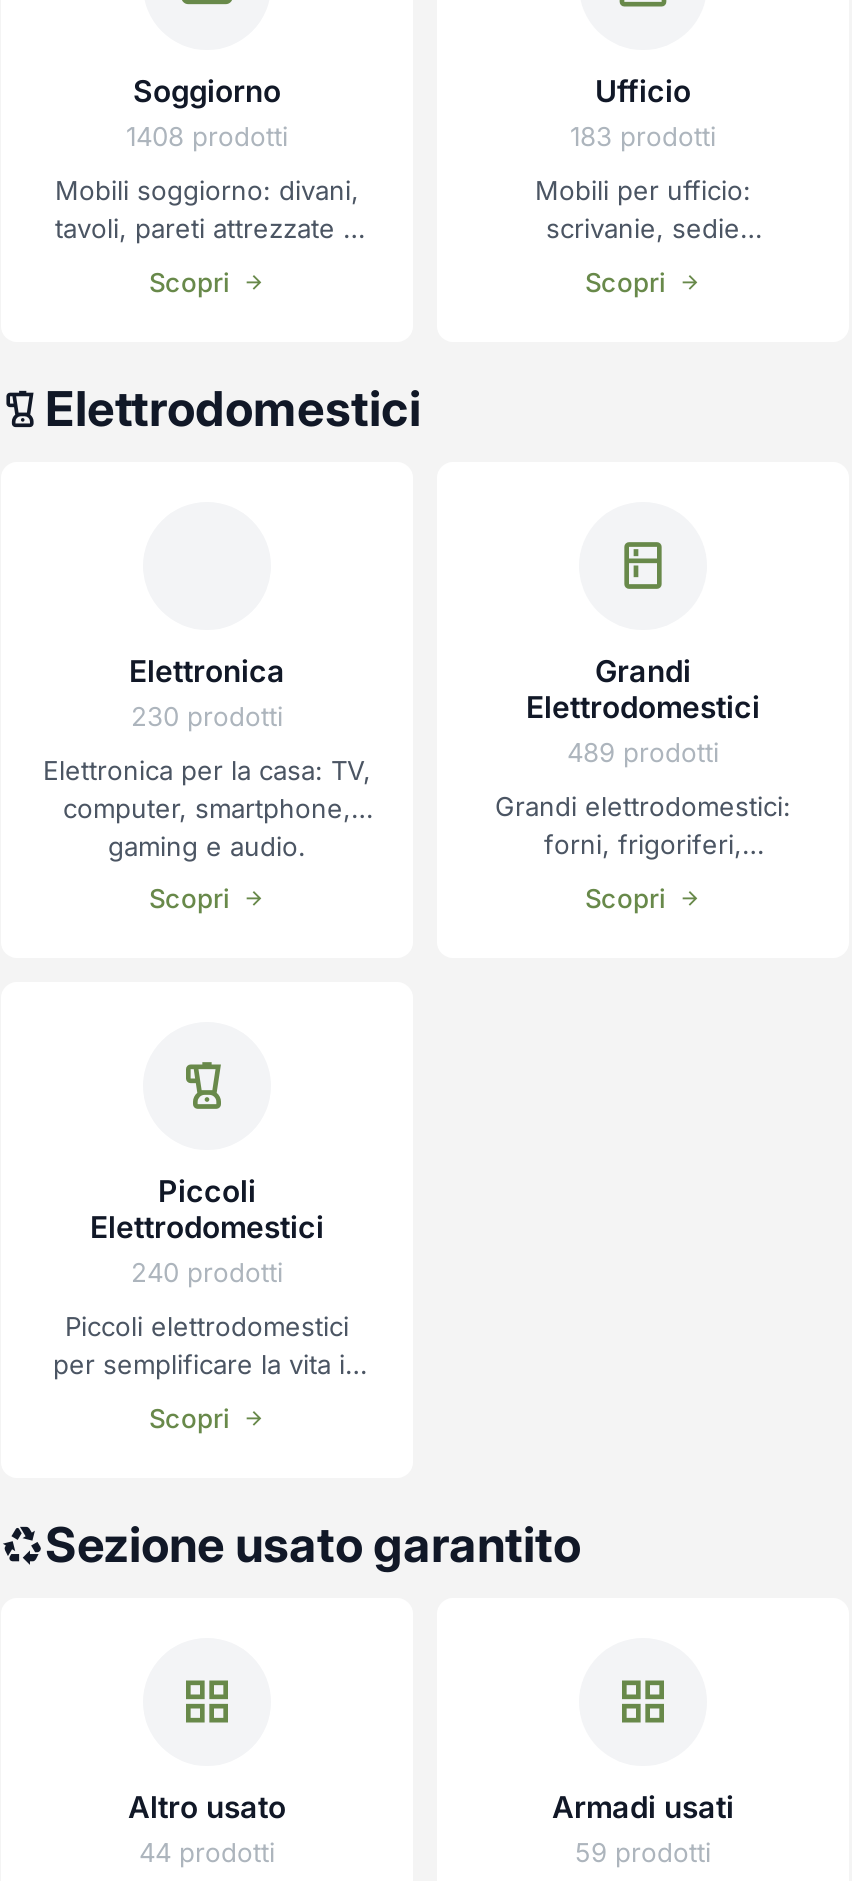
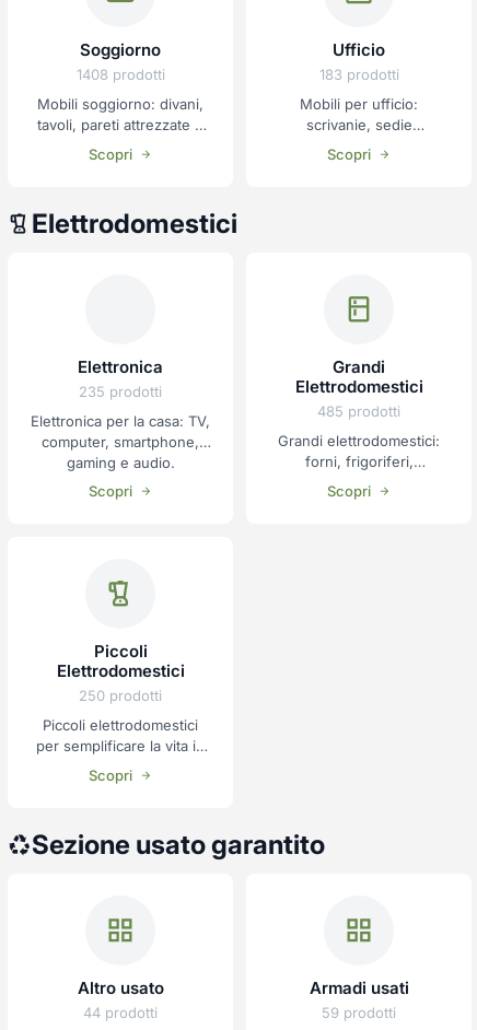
[131,700,283,732] 230 prodotti -> [79,383,162,400] 235 prodotti
[567,736,719,768] 489 prodotti -> [317,402,400,420] 485 prodotti
[131,1256,283,1288] 240 prodotti -> [79,687,162,704] 250 prodotti

